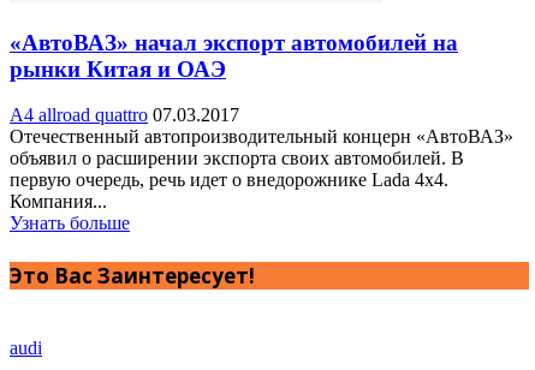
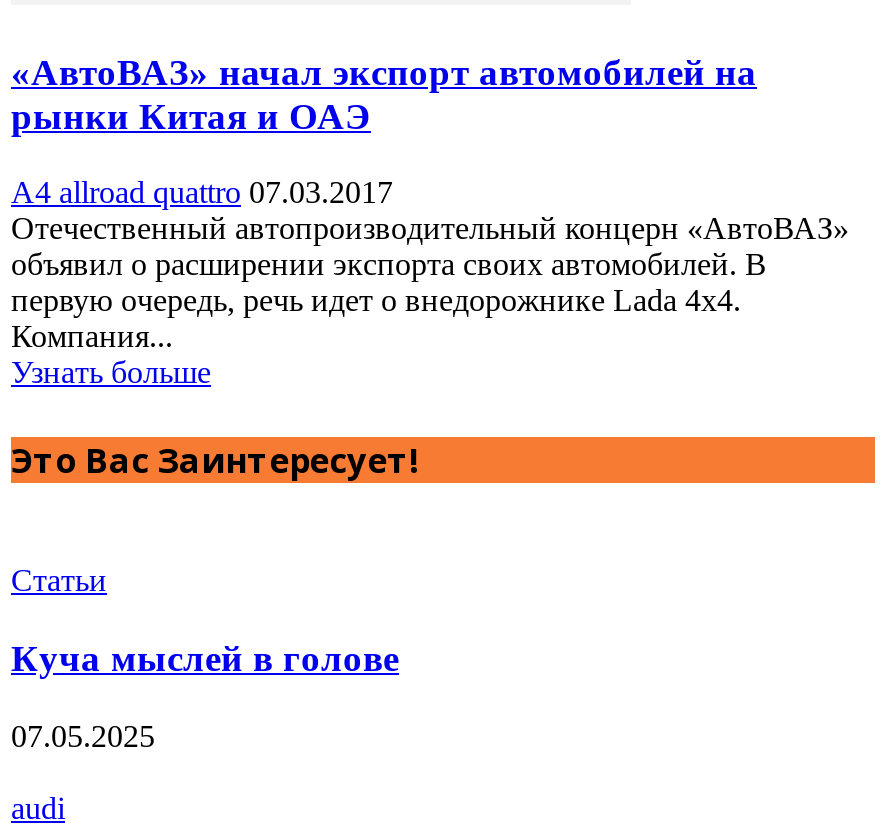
none -> [11,564,399,753] Статьи | Куча мыслей в голове | 07.05.2025

